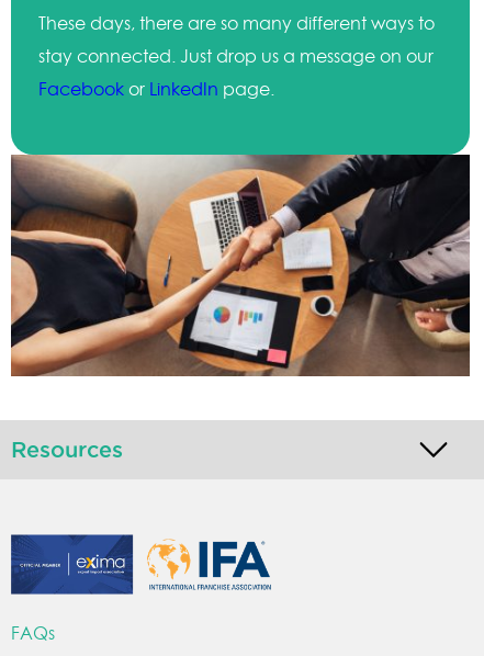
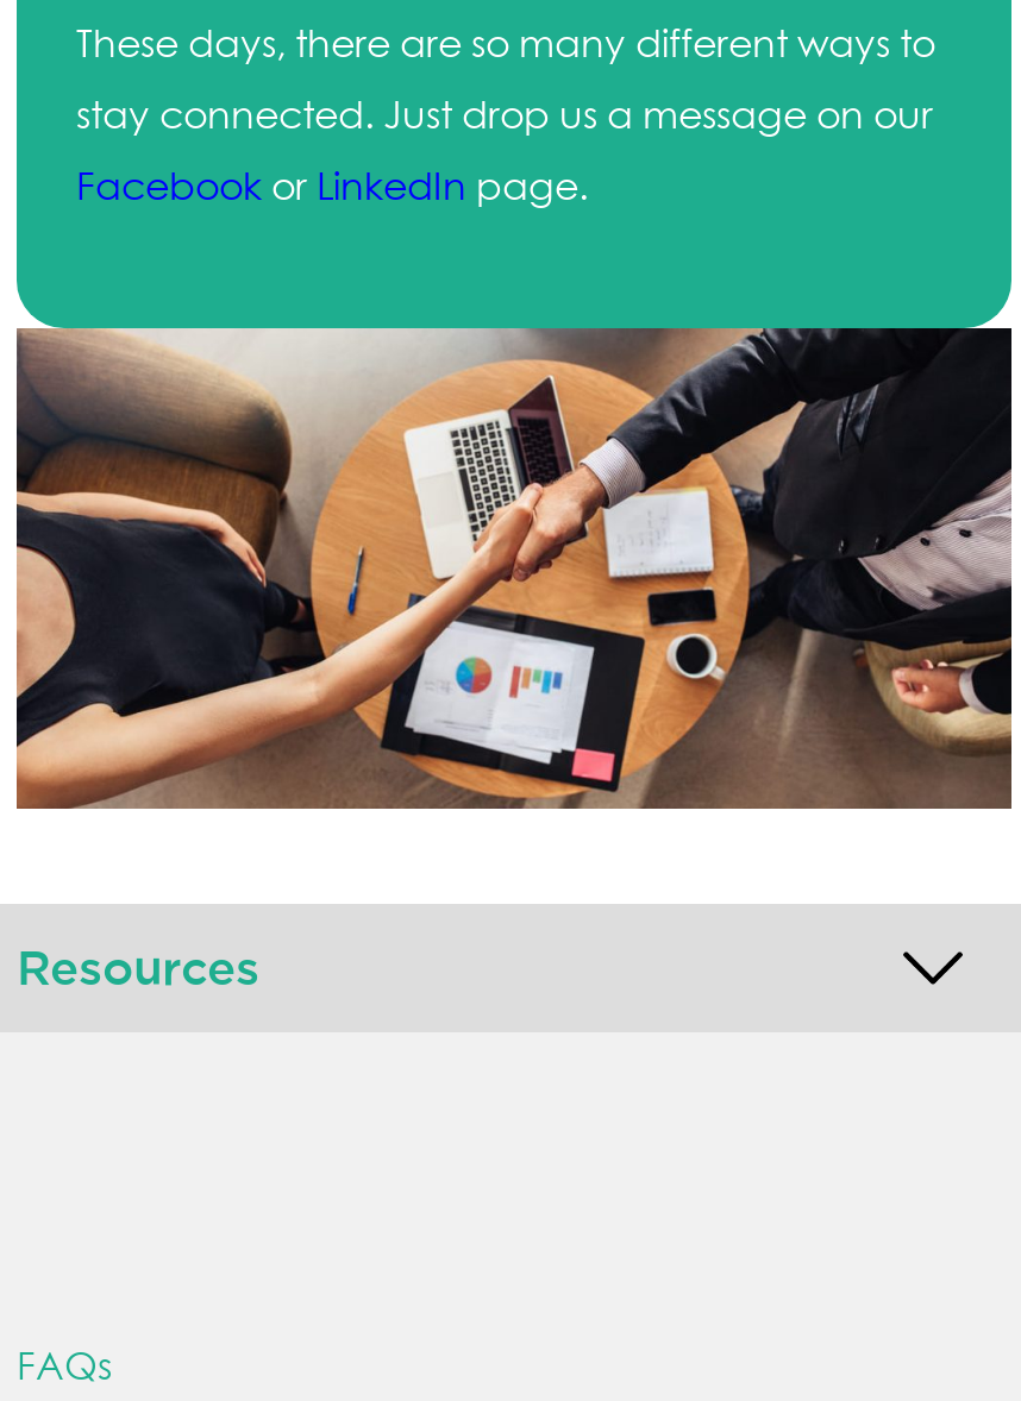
[10,533,134,596] [image] -> none
[146,539,272,590] [image] -> none

